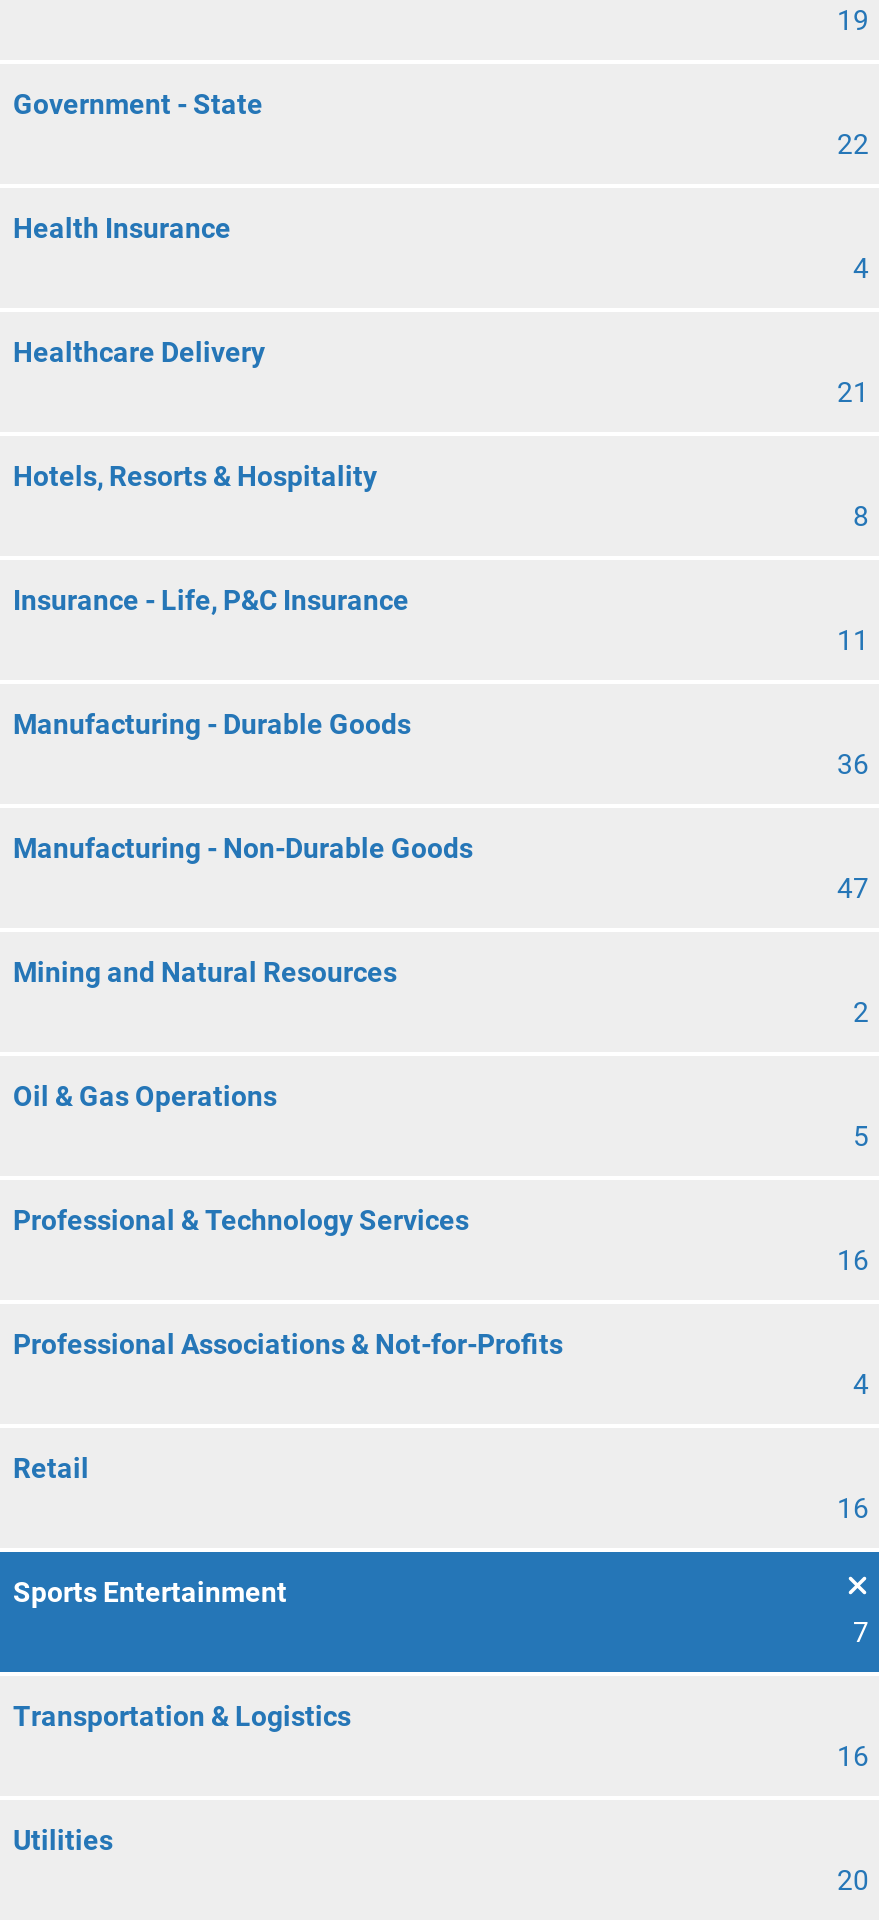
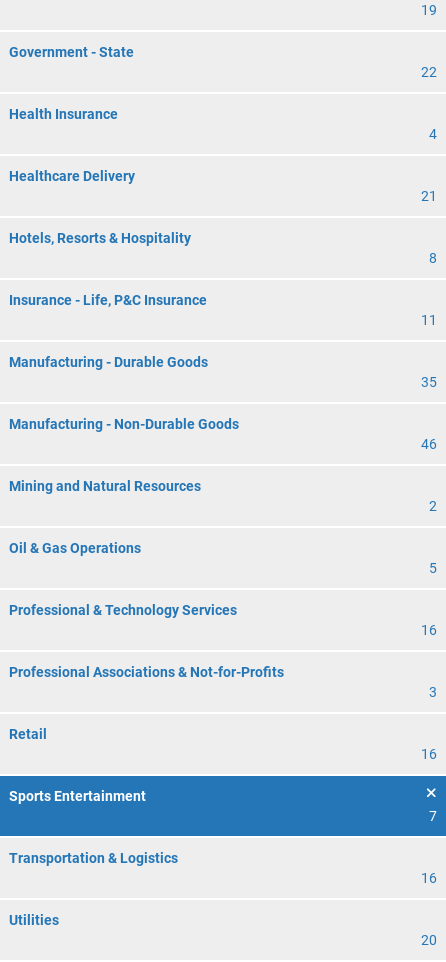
[837,748,869,780] 36 -> [421,374,437,390] 35
[837,872,869,904] 47 -> [421,436,437,452] 46
[853,1368,869,1400] 4 -> [429,684,437,700] 3

